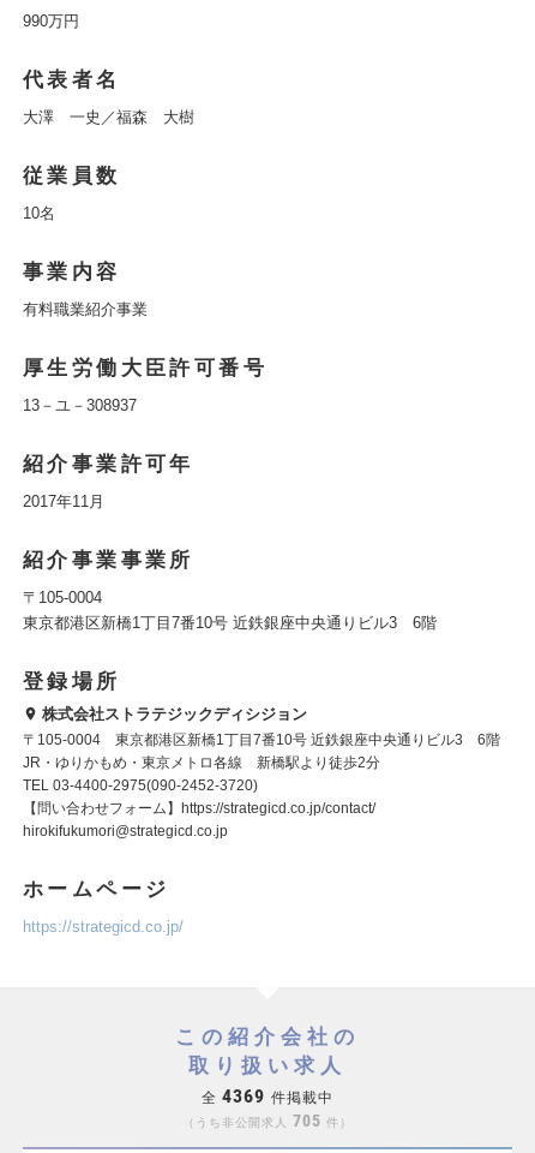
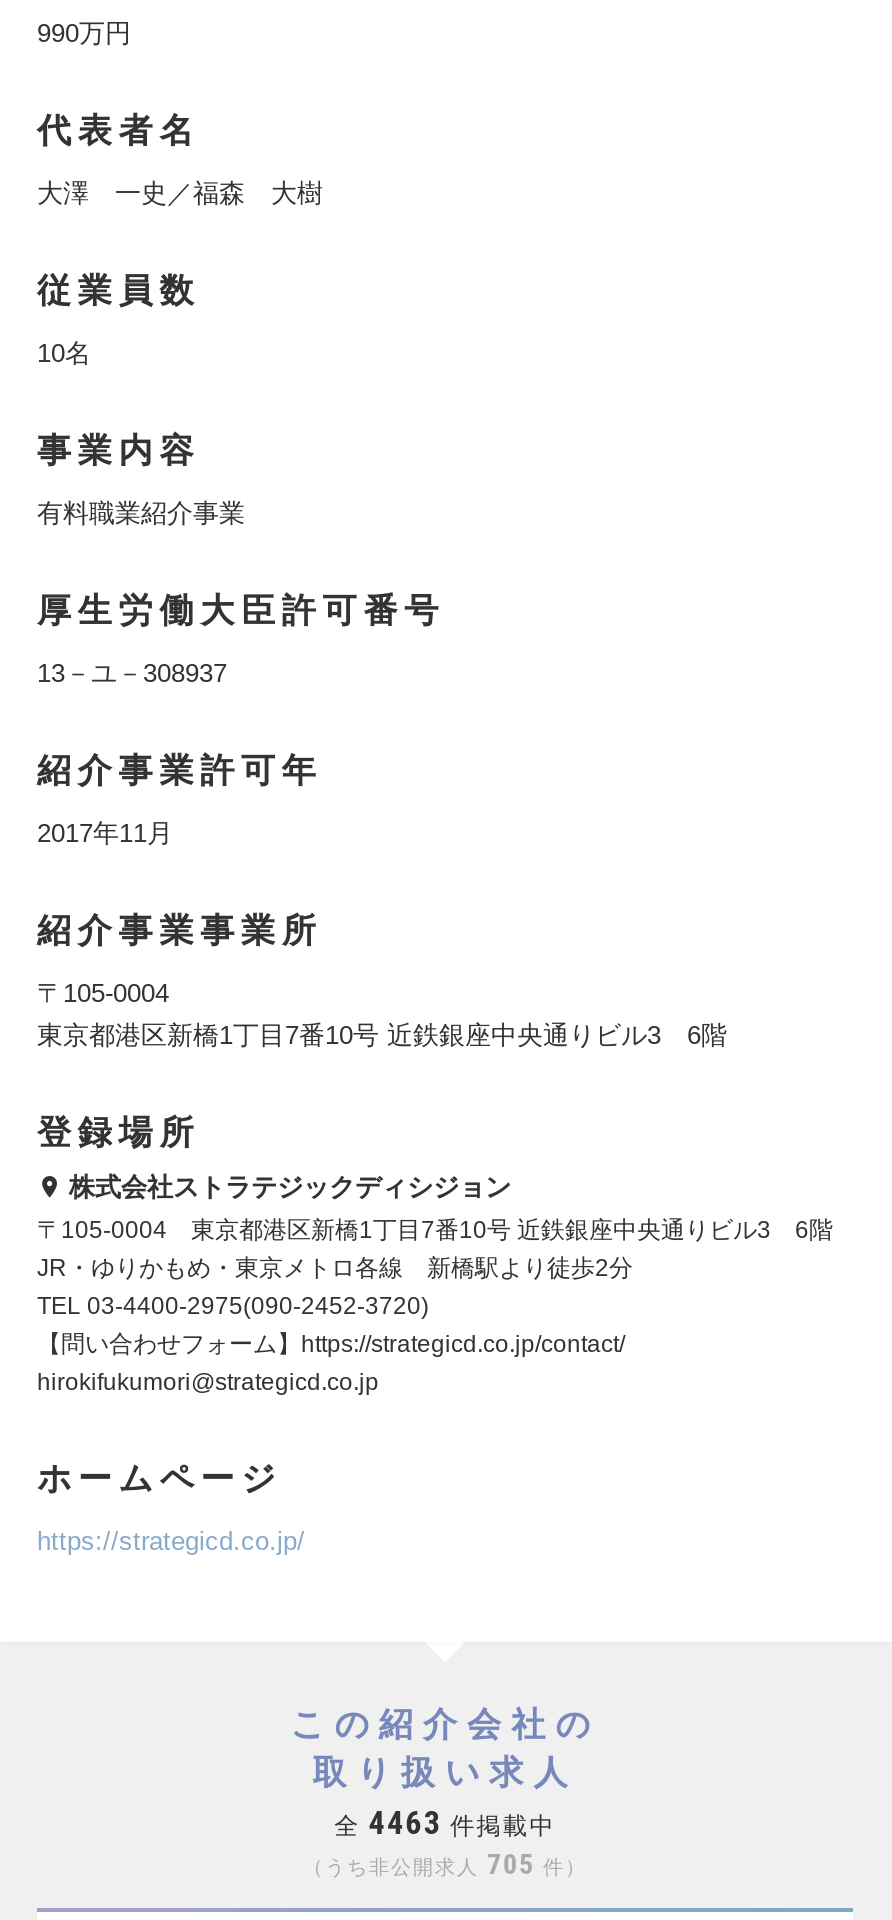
[201,1085,334,1107] 全 4369 件掲載中 -> [334,1804,556,1842] 全 4463 件掲載中

